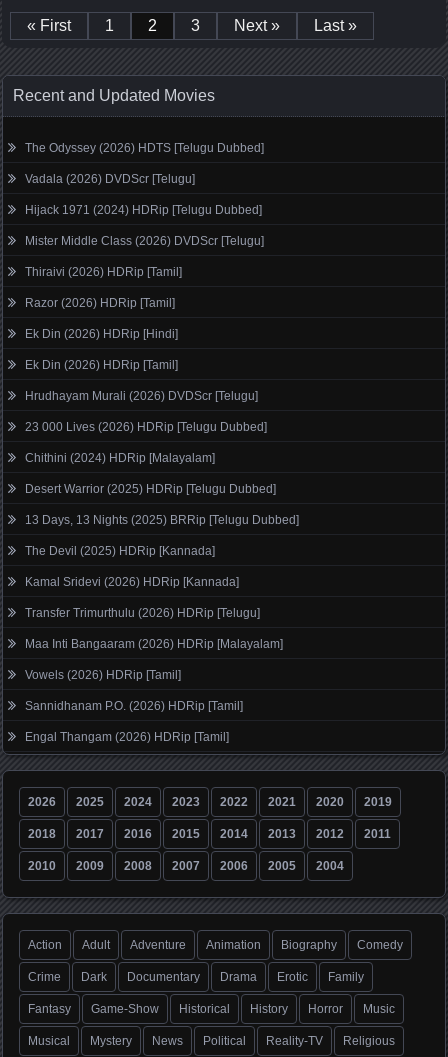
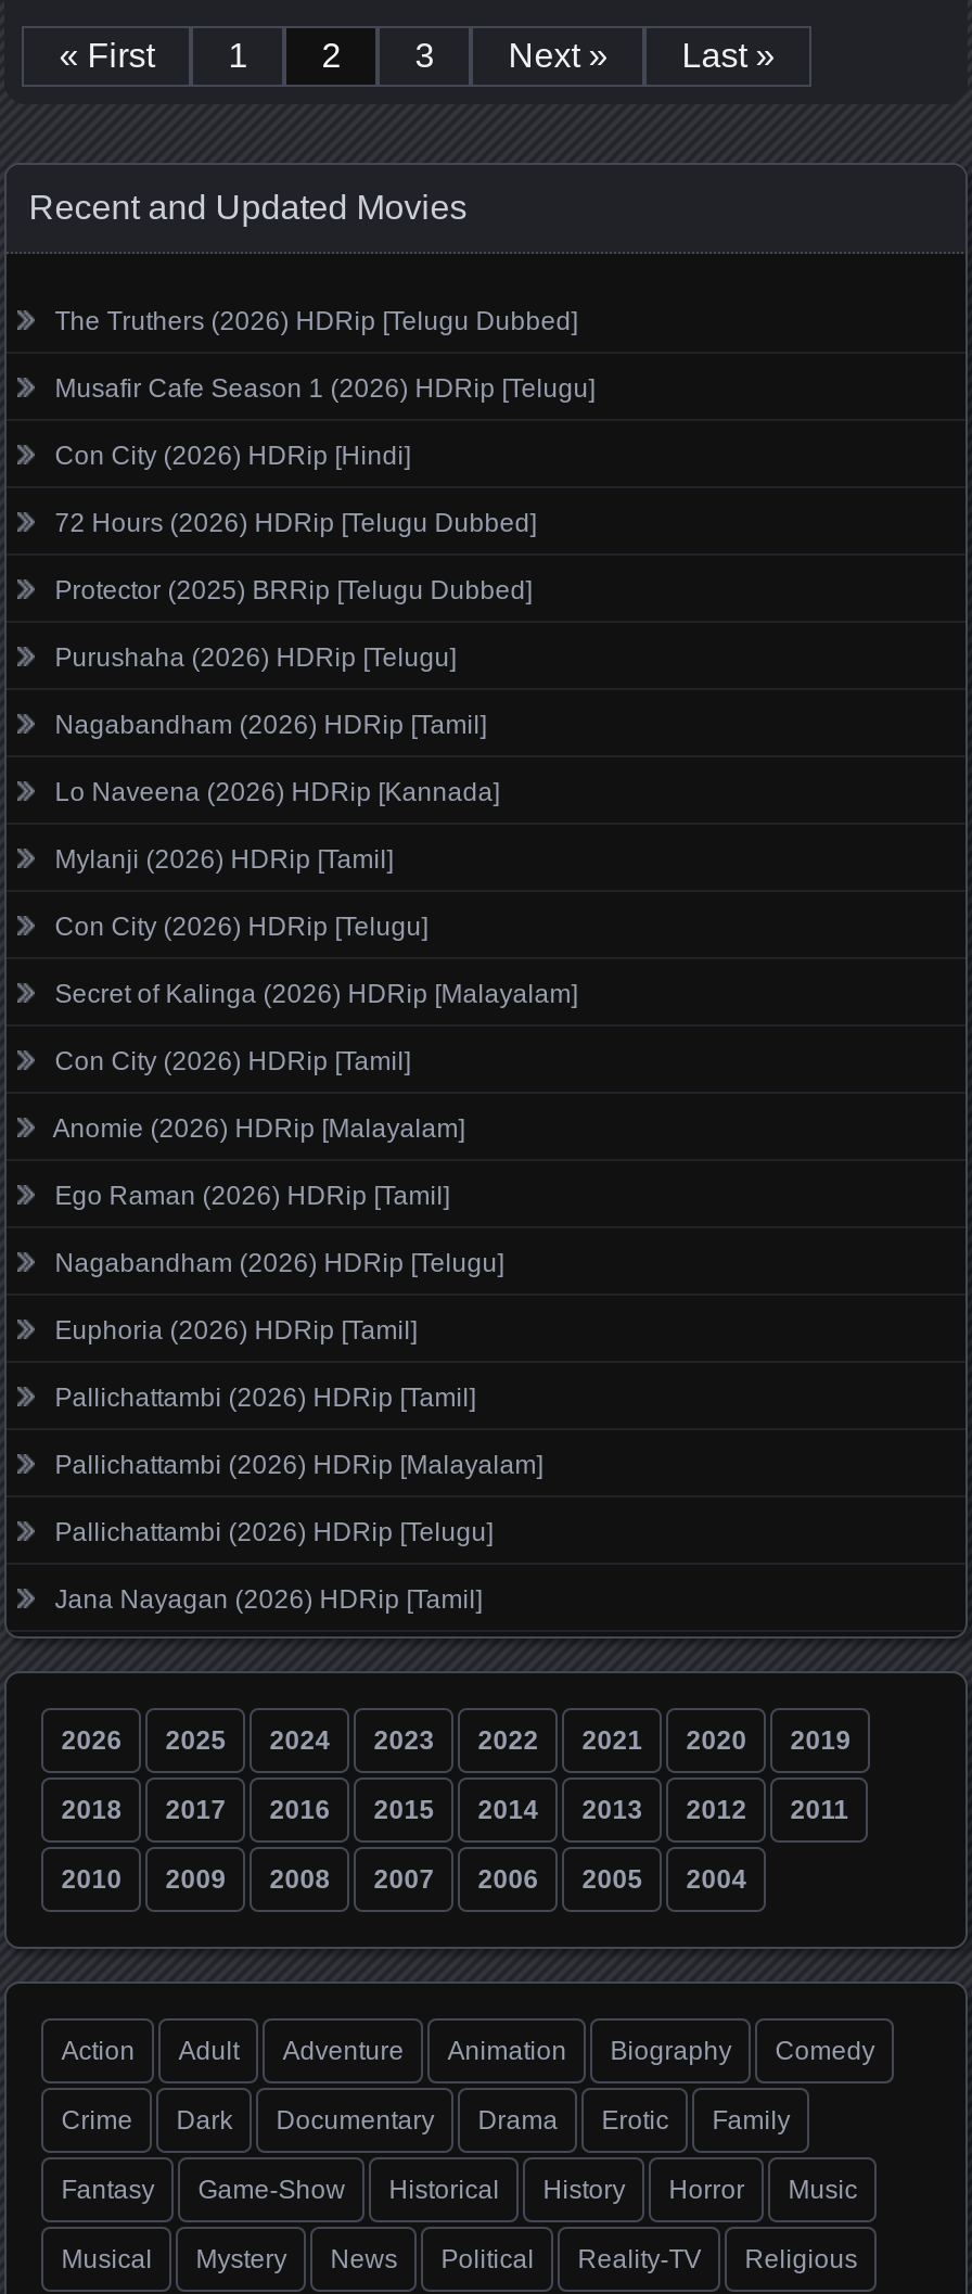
[25,141,264,155] The Odyssey (2026) HDTS [Telugu Dubbed] -> [55,305,578,336] The Truthers (2026) HDRip [Telugu Dubbed]
[25,172,195,186] Vadala (2026) DVDScr [Telugu] -> [55,373,595,403] Musafir Cafe Season 1 (2026) HDRip [Telugu]
[25,203,262,217] Hijack 1971 (2024) HDRip [Telugu Dubbed] -> [55,440,410,470] Con City (2026) HDRip [Hindi]
[25,234,264,248] Mister Middle Class (2026) DVDScr [Telugu] -> [55,507,536,538] 72 Hours (2026) HDRip [Telugu Dubbed]
[25,265,182,279] Thiraivi (2026) HDRip [Tamil] -> [55,574,532,605] Protector (2025) BRRip [Telugu Dubbed]
[25,296,175,310] Razor (2026) HDRip [Tamil] -> [55,642,456,672] Purushaha (2026) HDRip [Telugu]
[25,327,178,341] Ek Din (2026) HDRip [Hindi] -> [55,709,486,739] Nagabandham (2026) HDRip [Tamil]
[25,358,178,372] Ek Din (2026) HDRip [Tamil] -> [55,776,499,807] Lo Naveena (2026) HDRip [Kannada]
[25,389,258,403] Hrudhayam Murali (2026) DVDScr [Telugu] -> [55,844,393,874] Mylanji (2026) HDRip [Tamil]
[25,420,267,434] 23 000 Lives (2026) HDRip [Telugu Dubbed] -> [55,911,428,941] Con City (2026) HDRip [Telugu]
[25,451,215,465] Chithini (2024) HDRip [Malayalam] -> [55,978,578,1009] Secret of Kalinga (2026) HDRip [Malayalam]
[25,482,276,496] Desert Warrior (2025) HDRip [Telugu Dubbed] -> [55,1045,410,1076] Con City (2026) HDRip [Tamil]
[25,513,299,527] 13 Days, 13 Nights (2025) BRRip [Telugu Dubbed] -> [53,1113,465,1143] Anomie (2026) HDRip [Malayalam]
[25,544,215,558] The Devil (2025) HDRip [Kannada] -> [55,1180,450,1210] Ego Raman (2026) HDRip [Tamil]
[25,575,239,589] Kamal Sridevi (2026) HDRip [Kannada] -> [55,1247,504,1278] Nagabandham (2026) HDRip [Telugu]
[25,606,260,620] Transfer Trimurthulu (2026) HDRip [Telugu] -> [55,1315,417,1345] Euphoria (2026) HDRip [Tamil]
[25,637,283,651] Maa Inti Bangaaram (2026) HDRip [Malayalam] -> [55,1382,476,1412] Pallichattambi (2026) HDRip [Tamil]
[25,668,181,682] Vowels (2026) HDRip [Tamil] -> [55,1449,543,1479] Pallichattambi (2026) HDRip [Malayalam]
[25,699,243,713] Sannidhanam P.O. (2026) HDRip [Tamil] -> [55,1516,493,1547] Pallichattambi (2026) HDRip [Telugu]
[25,730,229,744] Engal Thangam (2026) HDRip [Tamil] -> [55,1584,482,1614] Jana Nayagan (2026) HDRip [Tamil]

